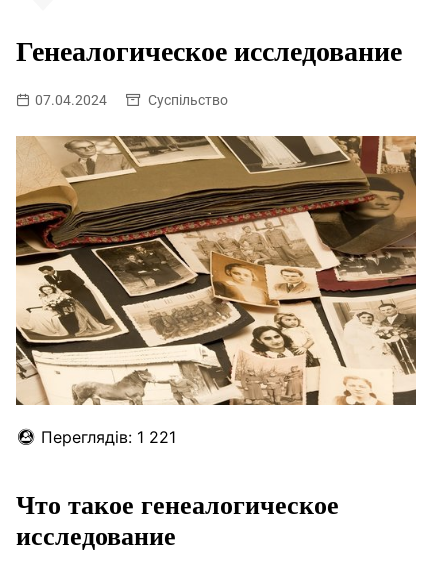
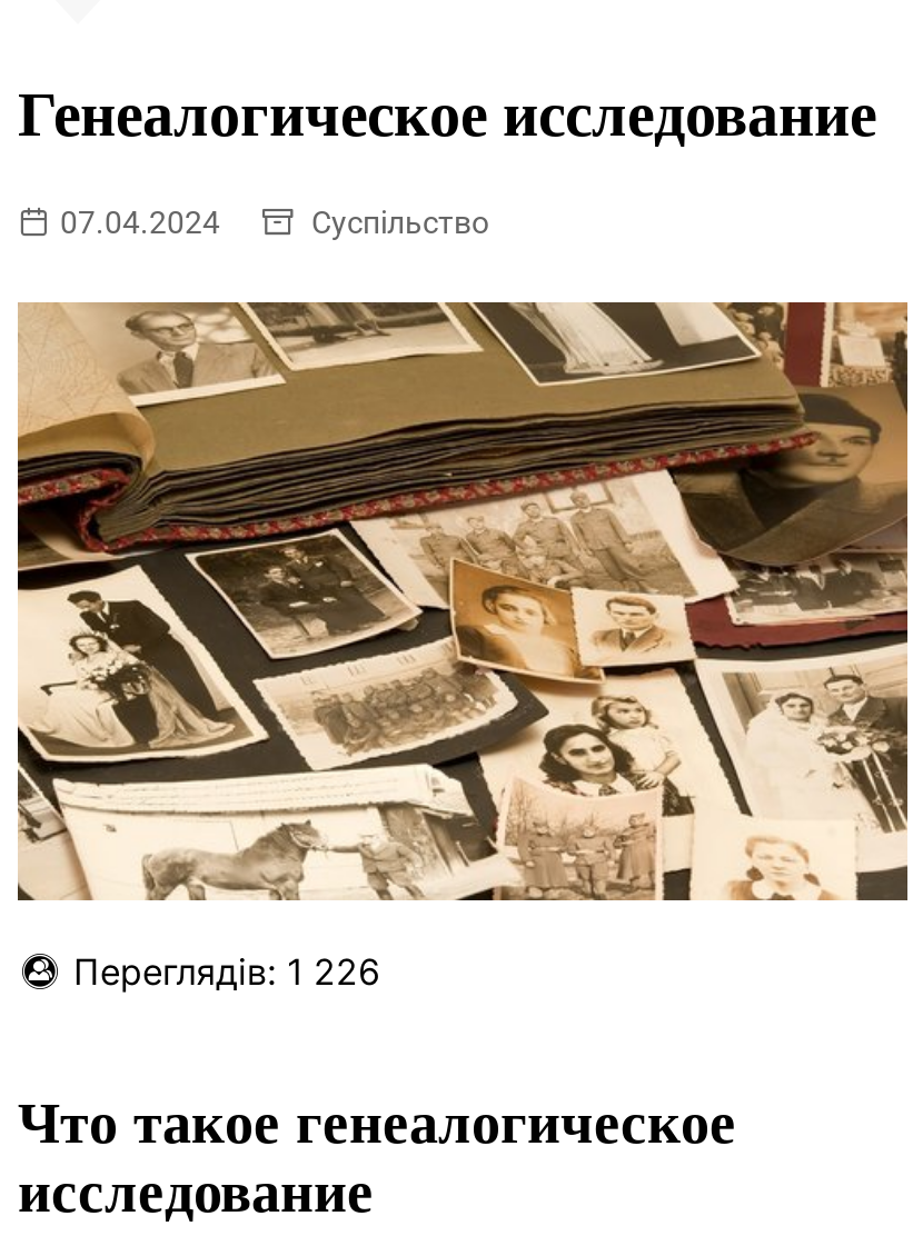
[41,427,176,447] Переглядів: 1 221 -> [73,949,380,994] Переглядів: 1 226

